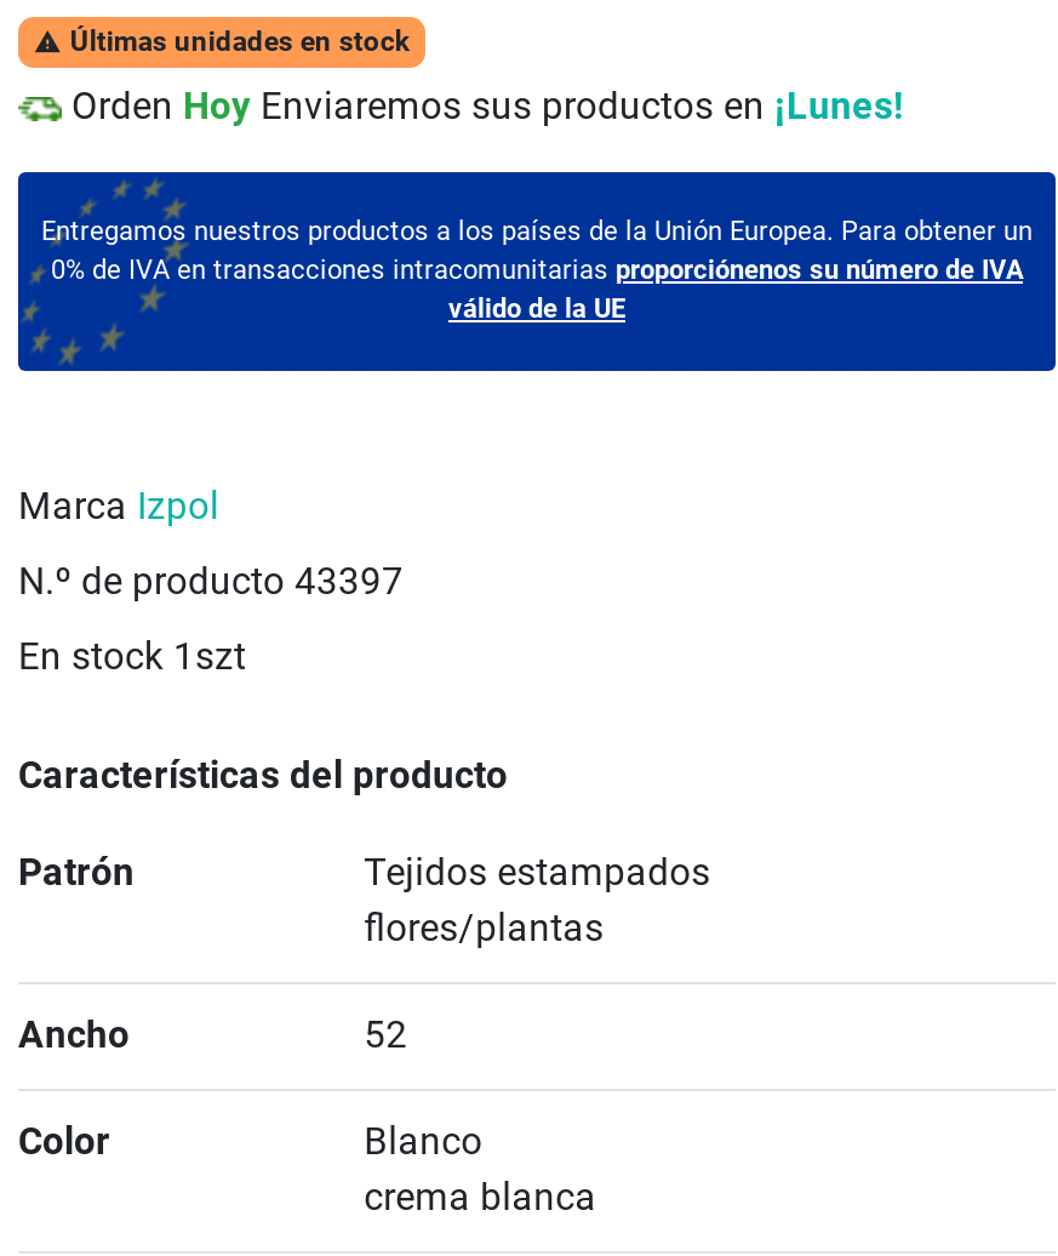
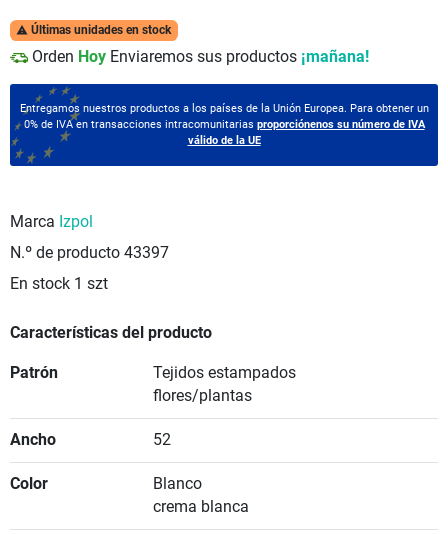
[62,85,903,129] Orden Hoy Enviaremos sus productos en ¡Lunes! -> [28,48,369,66] Orden Hoy Enviaremos sus productos ¡mañana!
[18,636,246,679] En stock 1szt -> [10,275,108,293] En stock 1 szt

